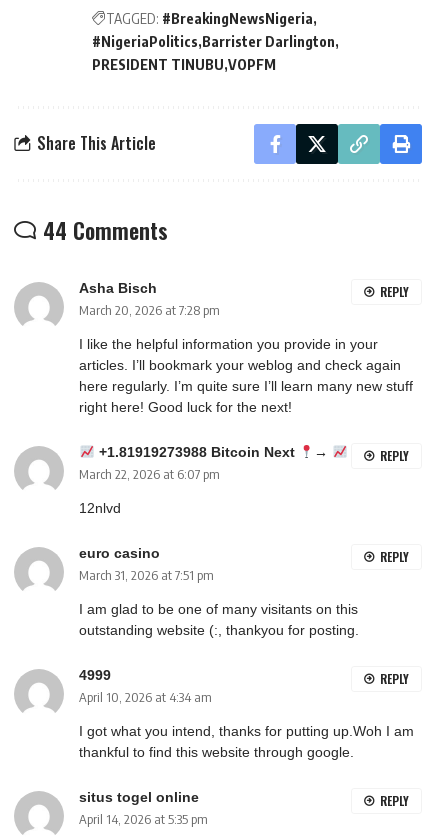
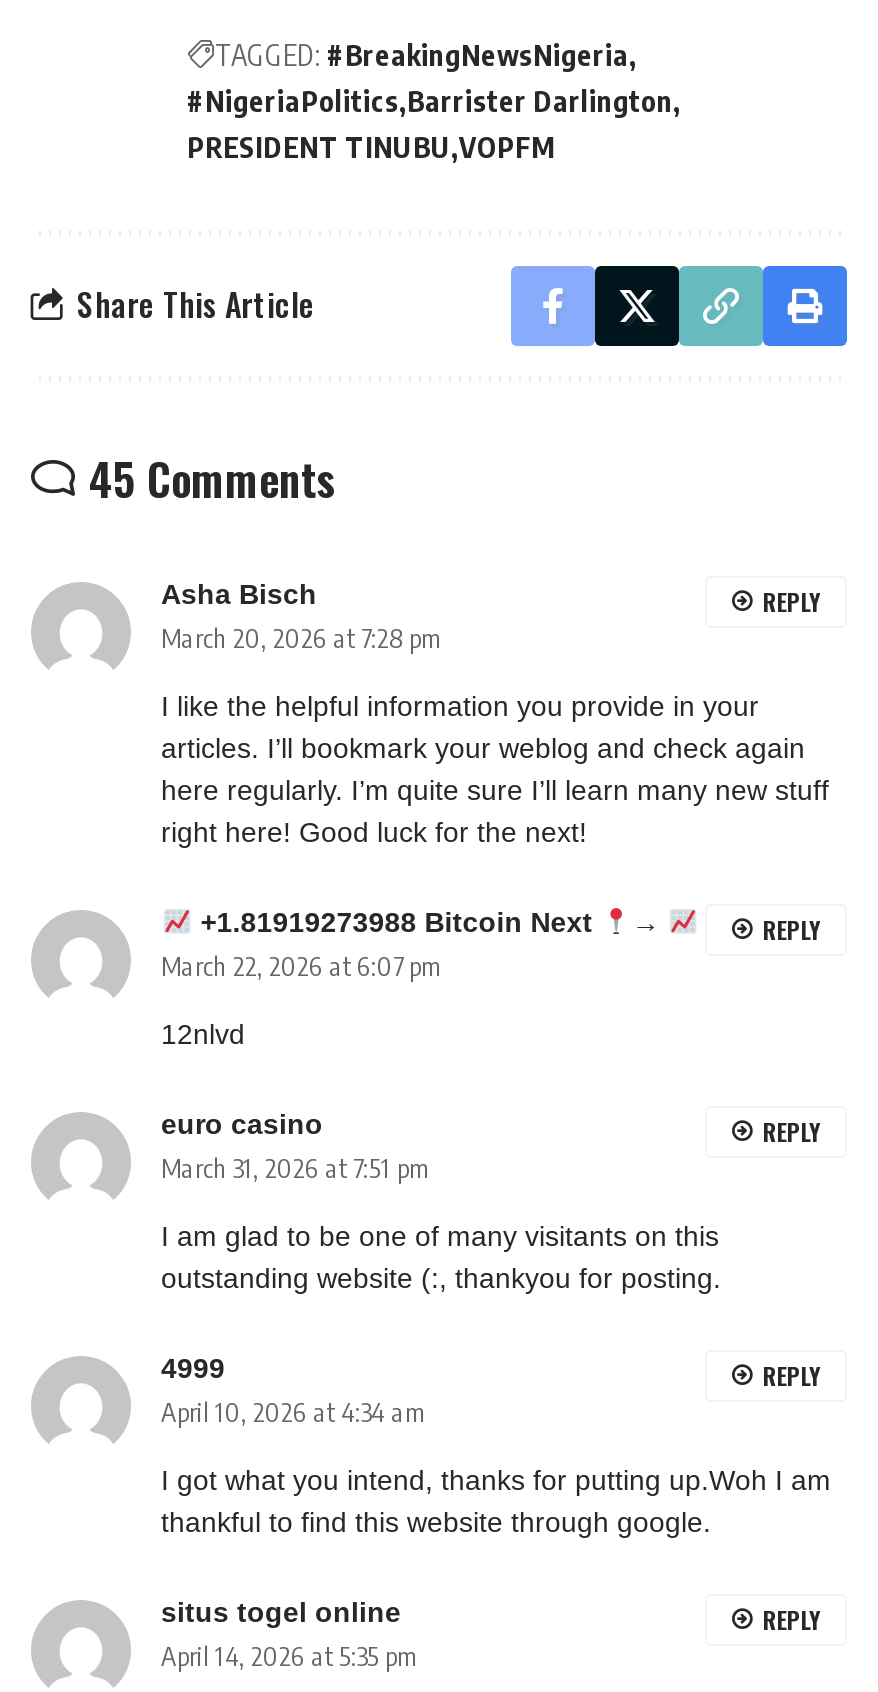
[43,214,168,246] 44 Comments -> [89,446,337,510] 45 Comments

